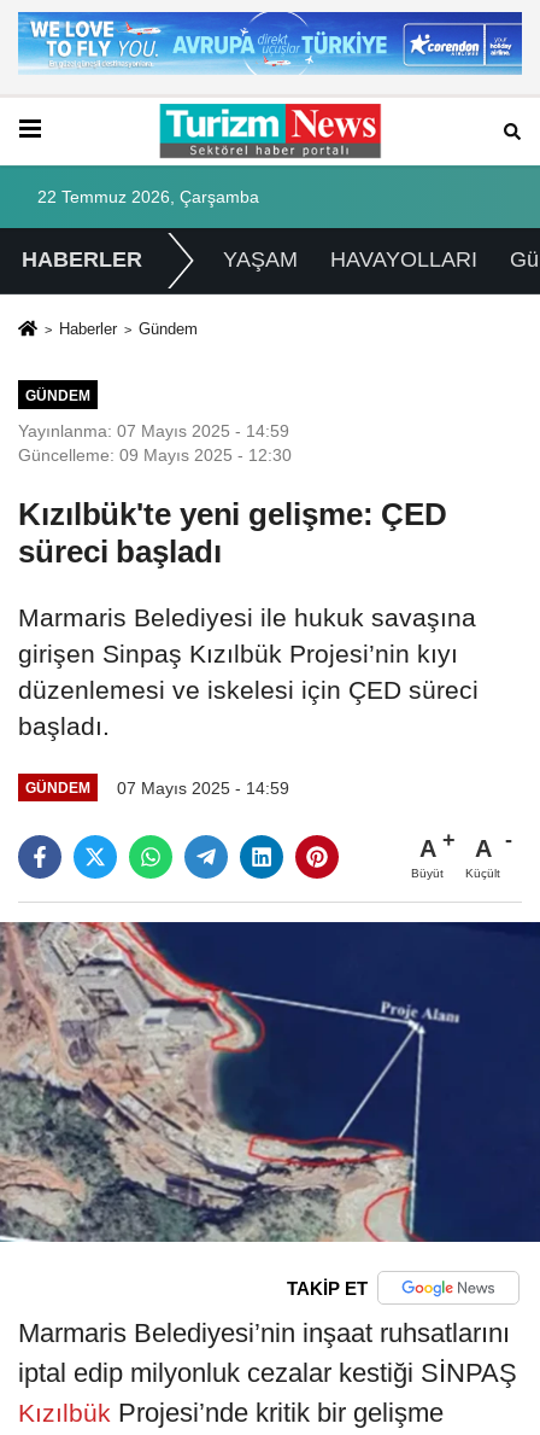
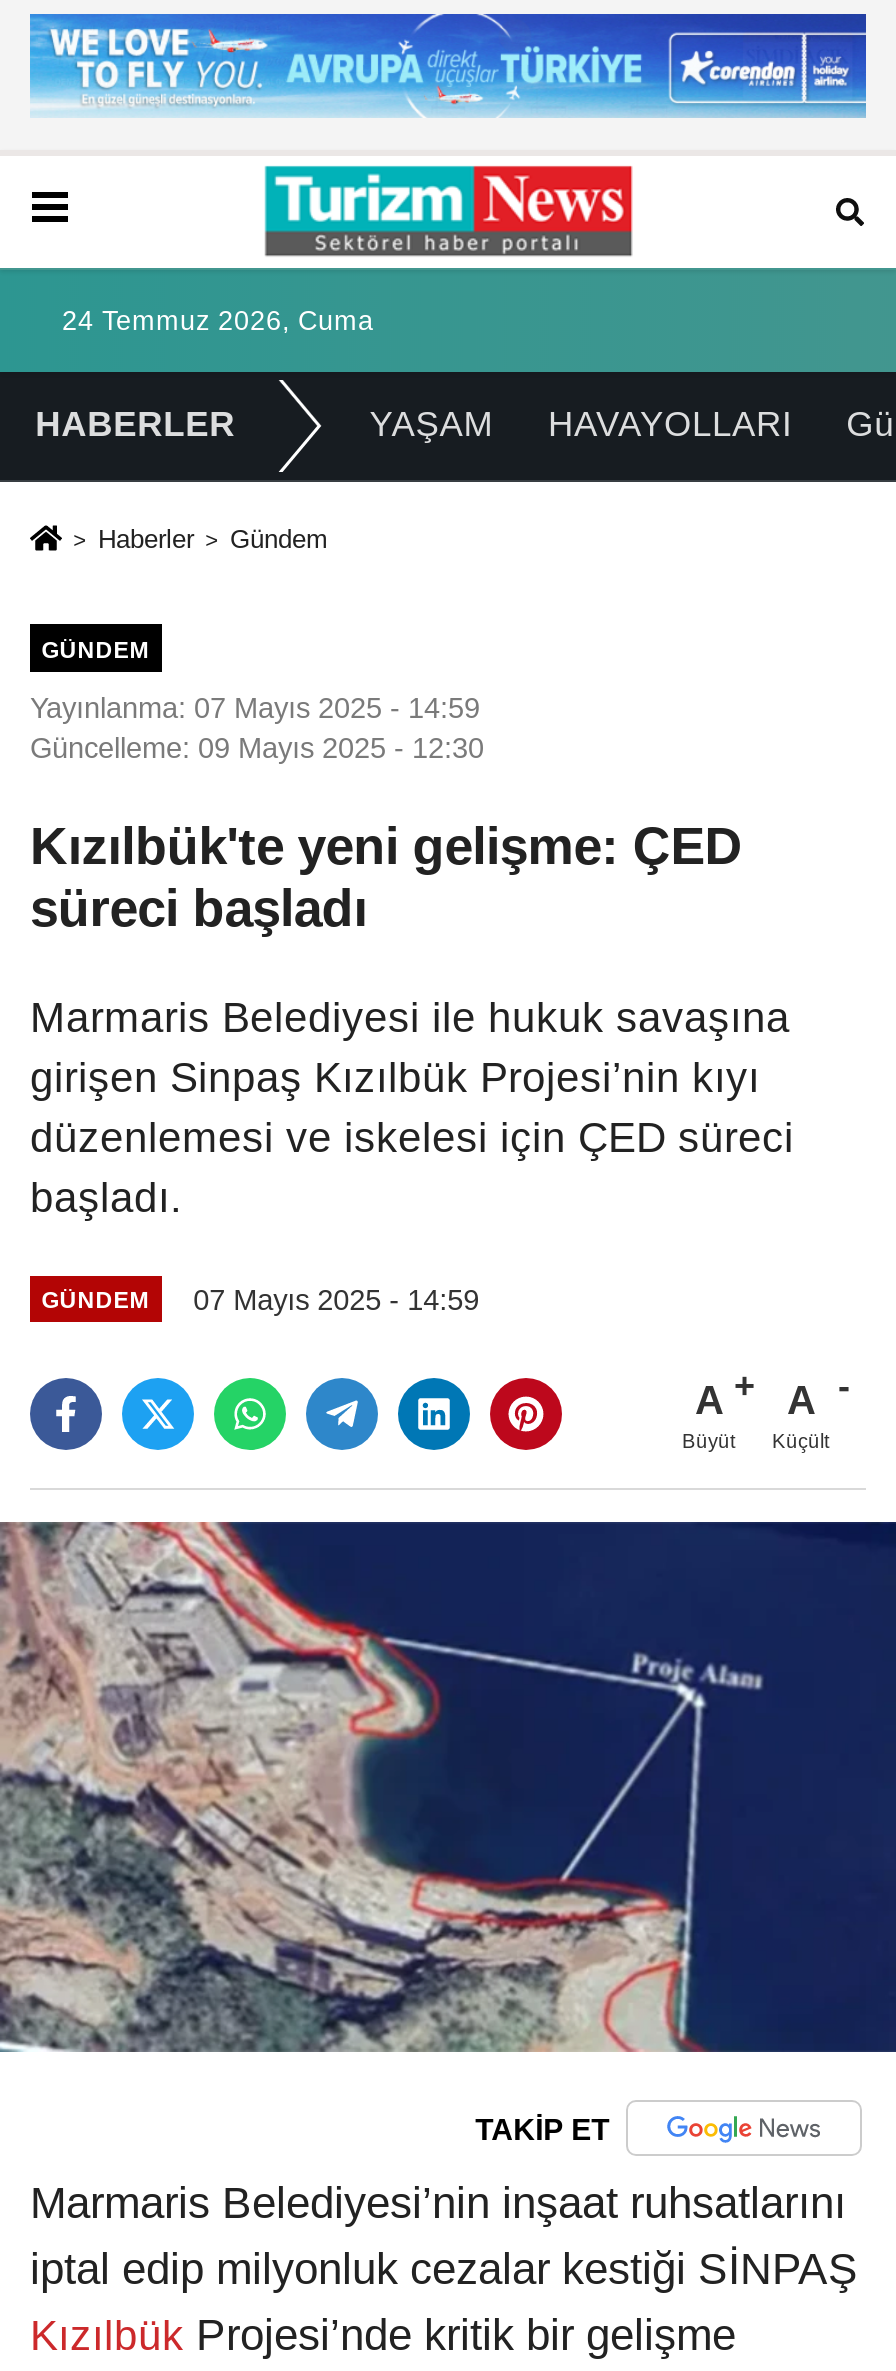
[37,188,259,206] 22 Temmuz 2026, Çarşamba -> [62,306,374,336] 24 Temmuz 2026, Cuma

